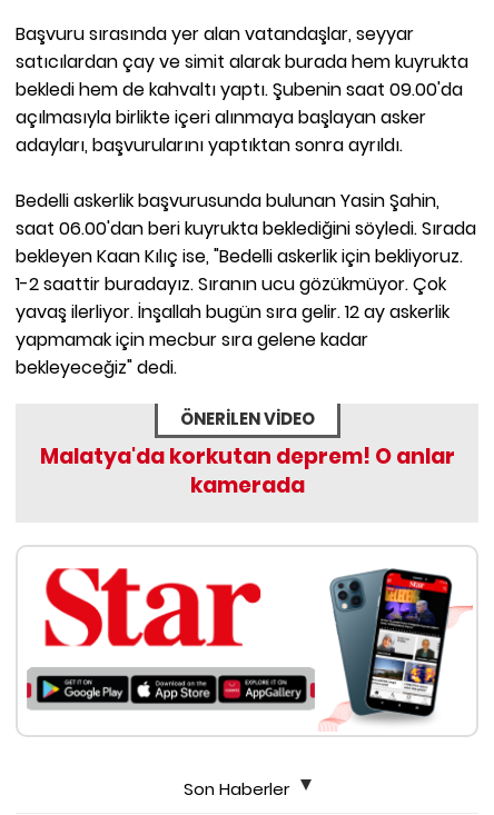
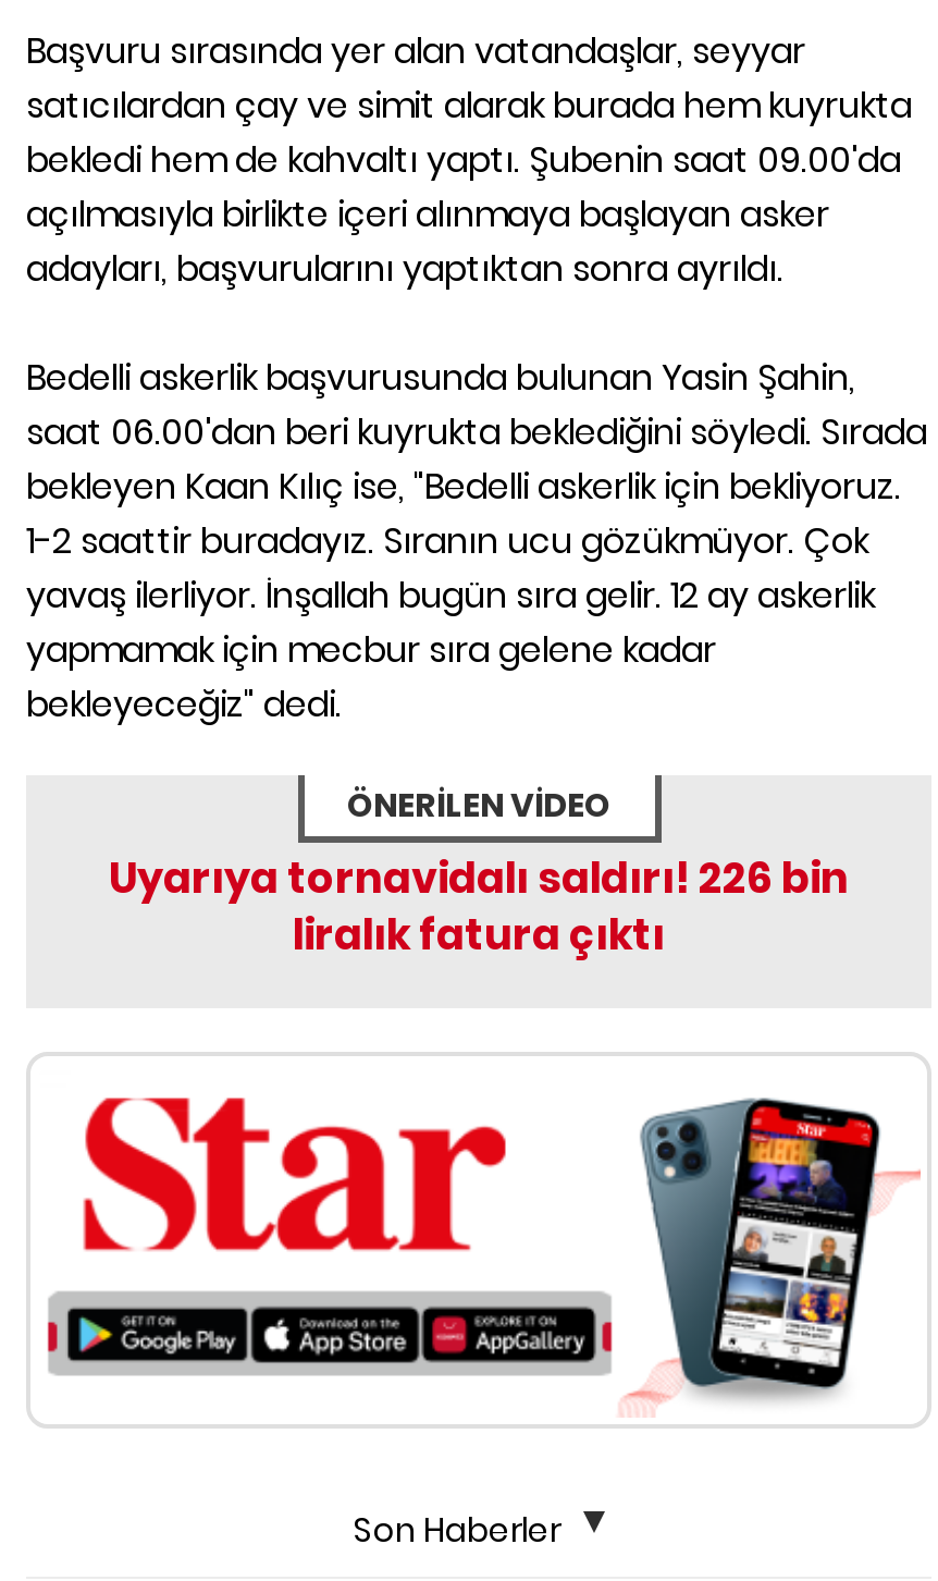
[39,442,455,501] Malatya'da korkutan deprem! O anlar | kamerada -> [109,850,849,965] Uyarıya tornavidalı saldırı! 226 bin | liralık fatura çıktı

